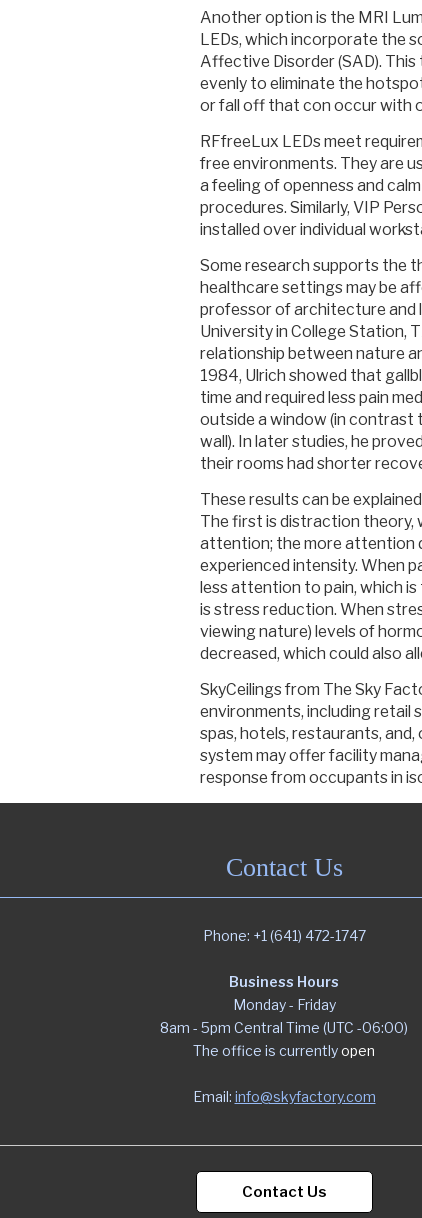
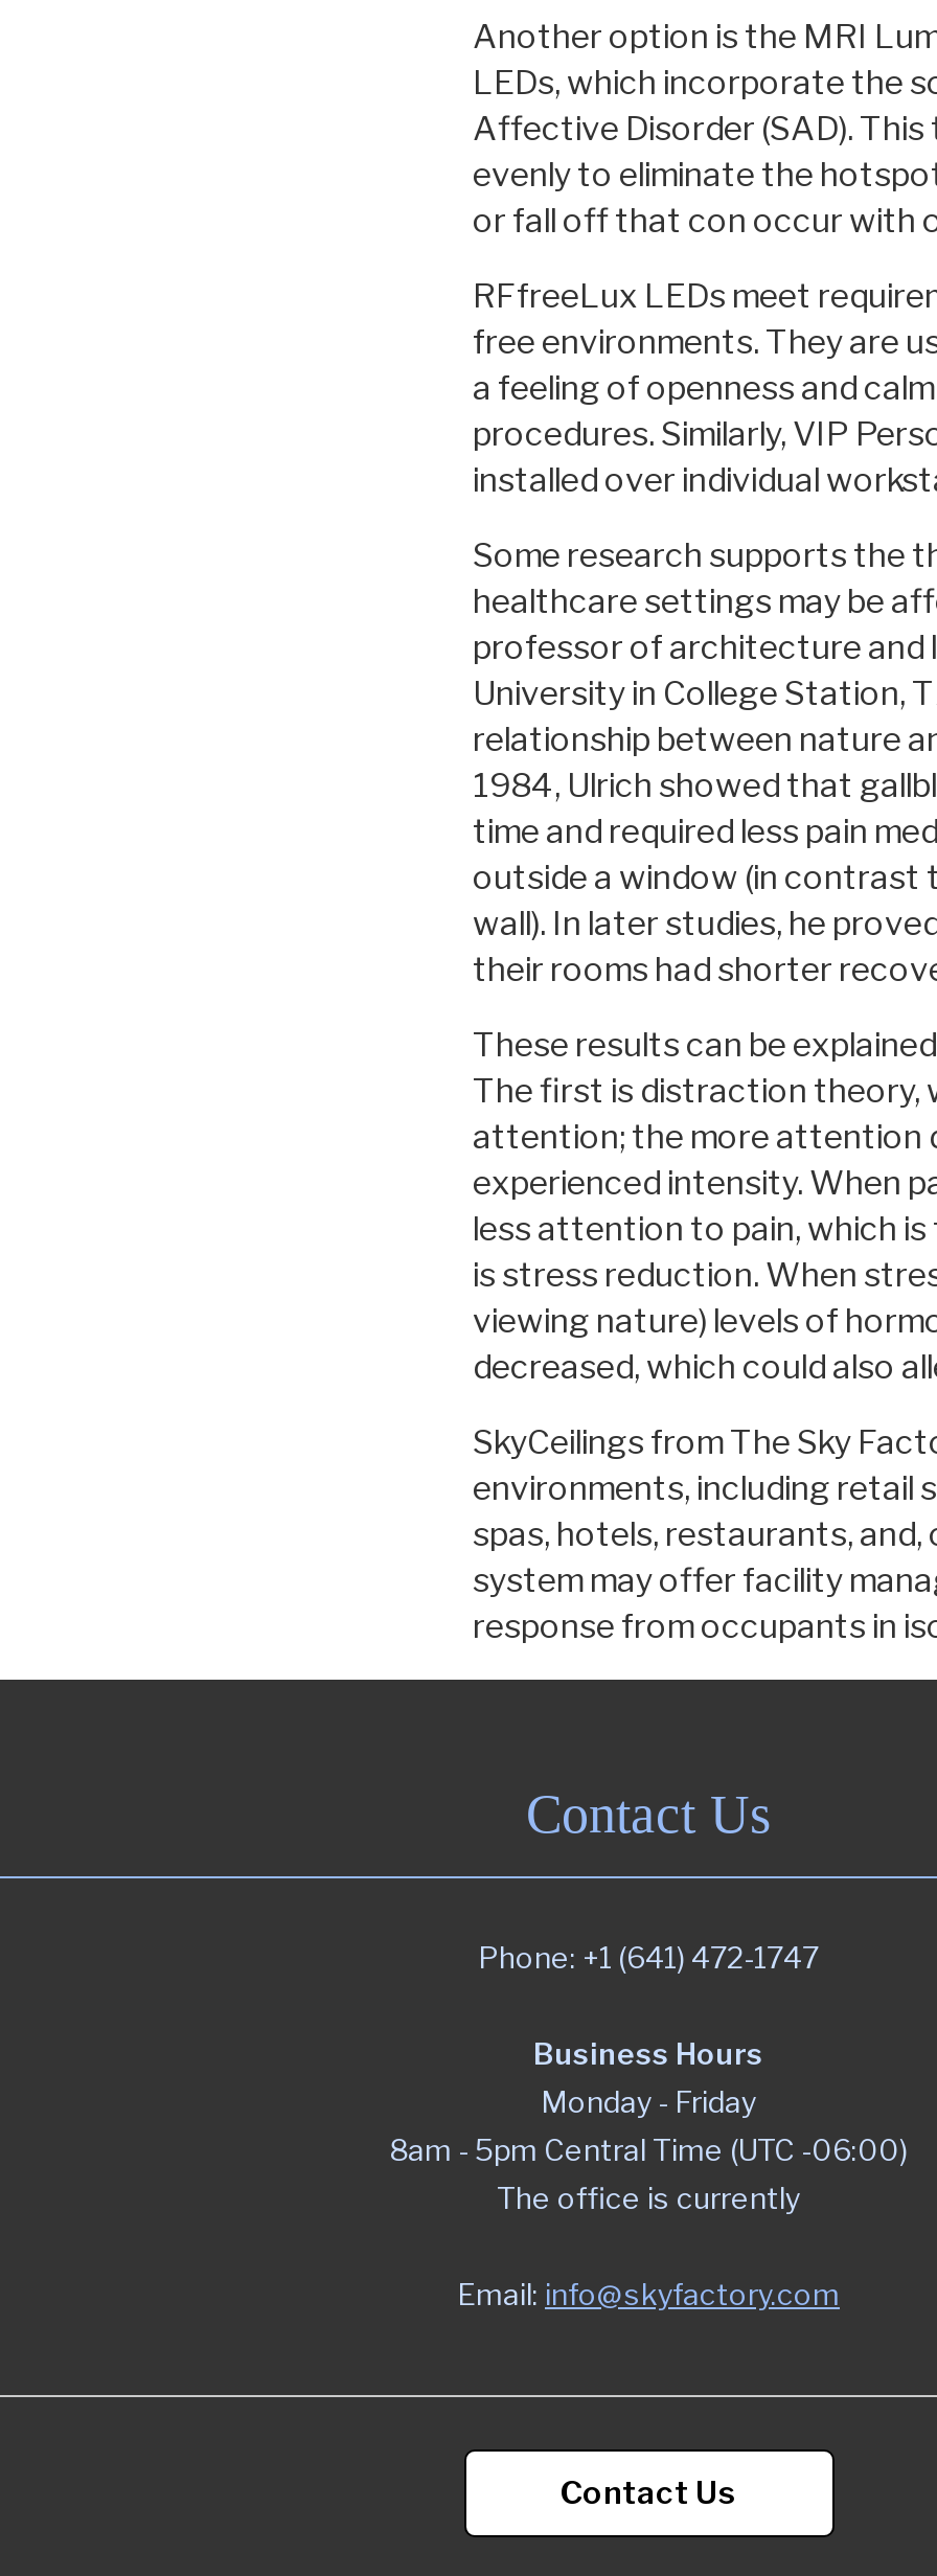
[193,1042,375,1059] The office is currently open -> [497,2180,800,2216] The office is currently

